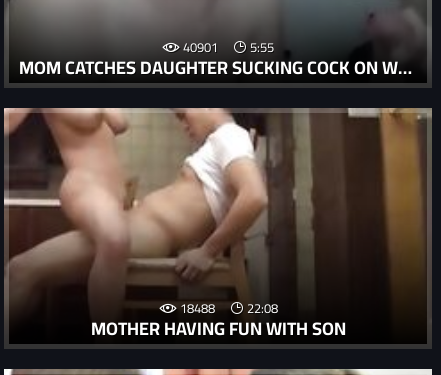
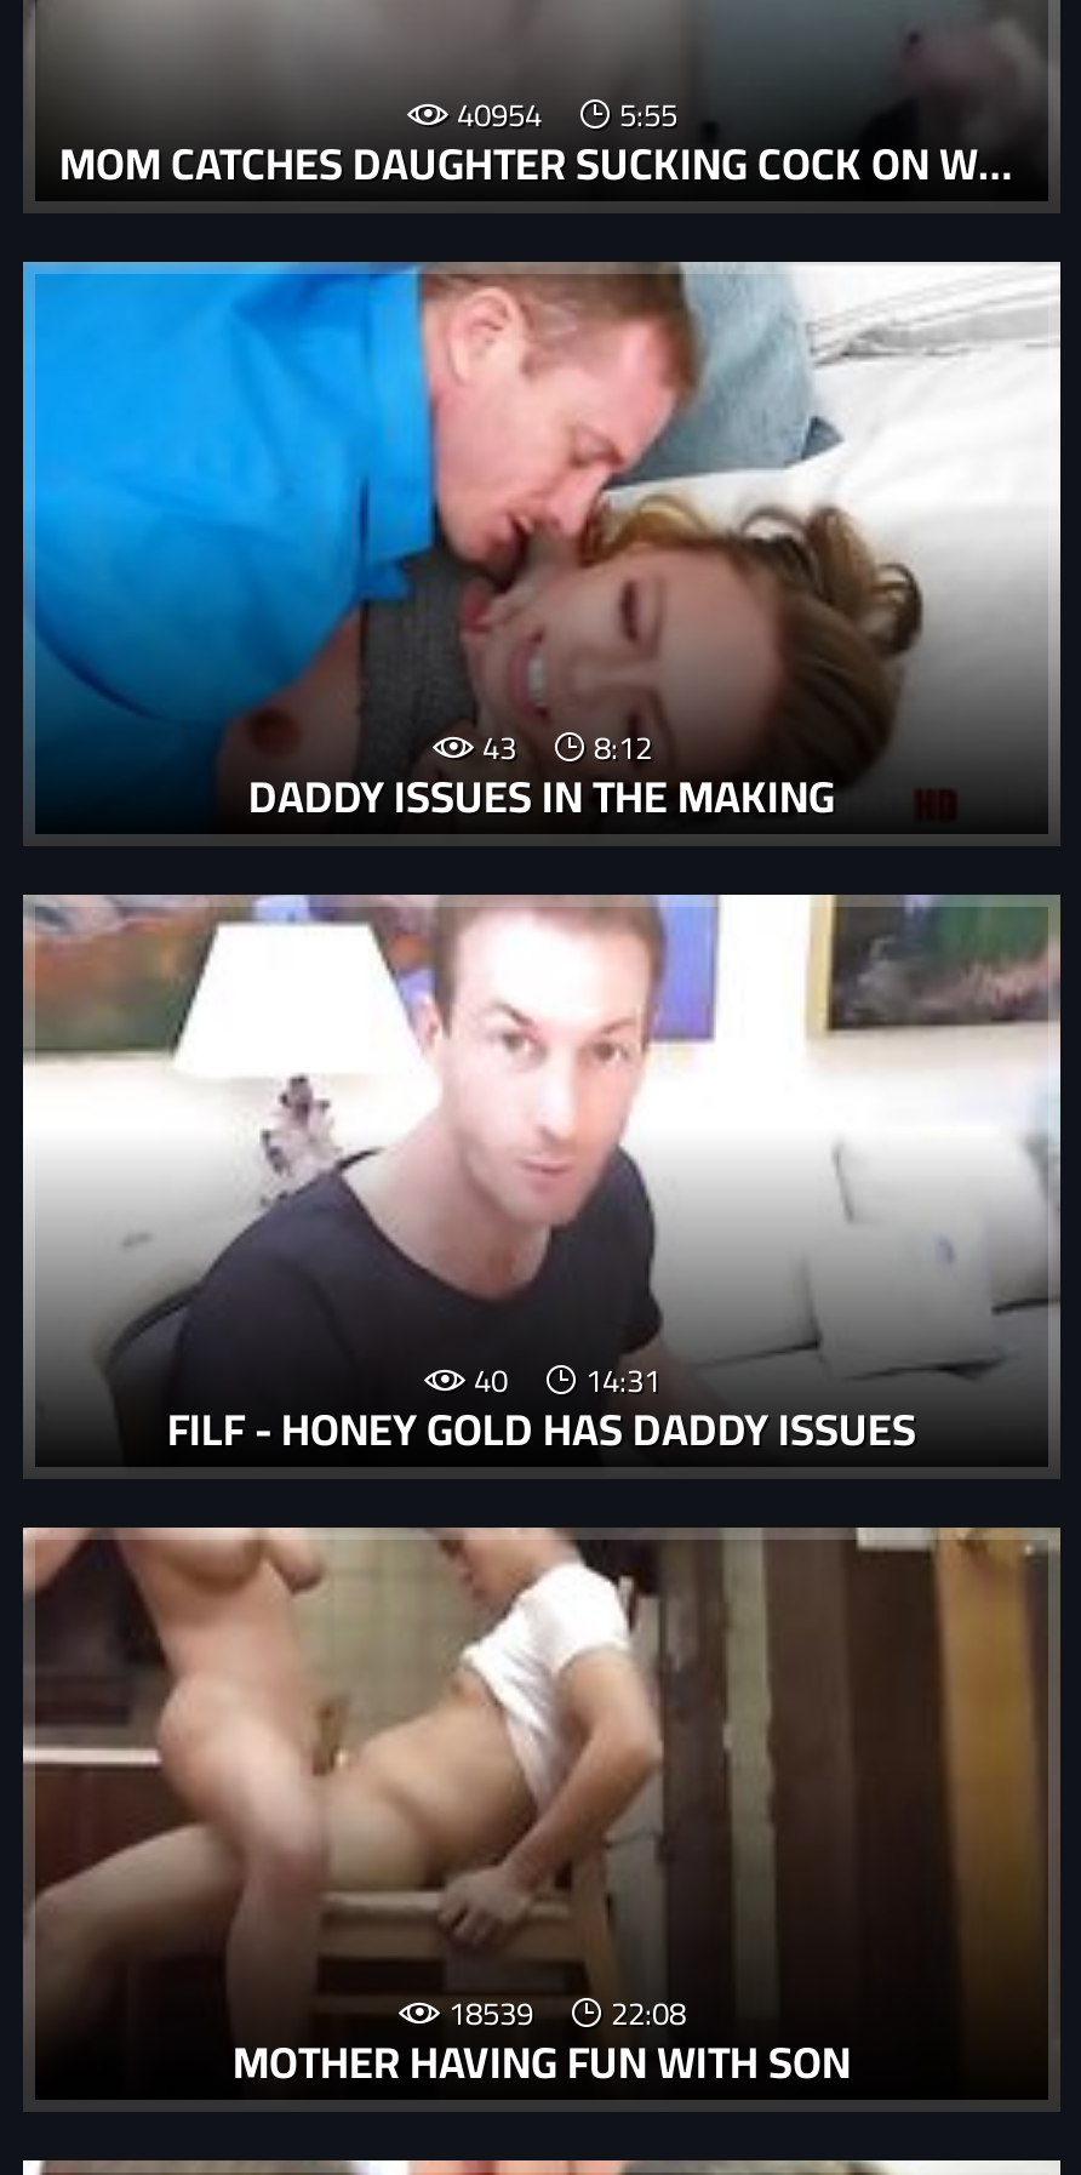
[183,35,274,59] 40901 5:55 -> [457,85,677,143] 40954 5:55
none -> [21,259,1060,836] [image] | DADDY ISSUES IN THE MAKING
none -> [23,895,1060,1468] [image] | FILF - HONEY GOLD HAS DADDY ISSUES
none -> [474,1349,660,1408] 40 | 14:31
none -> [482,717,652,775] 43 | 8:12
[179,296,277,320] 18488 22:08 -> [448,1982,686,2040] 18539 22:08

